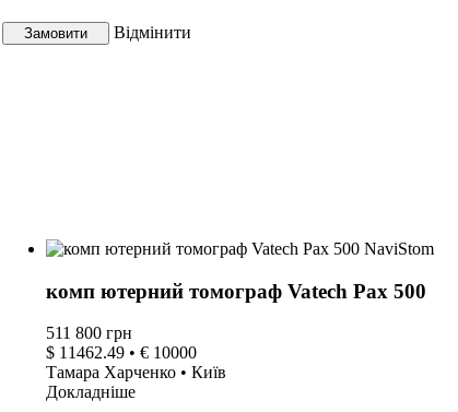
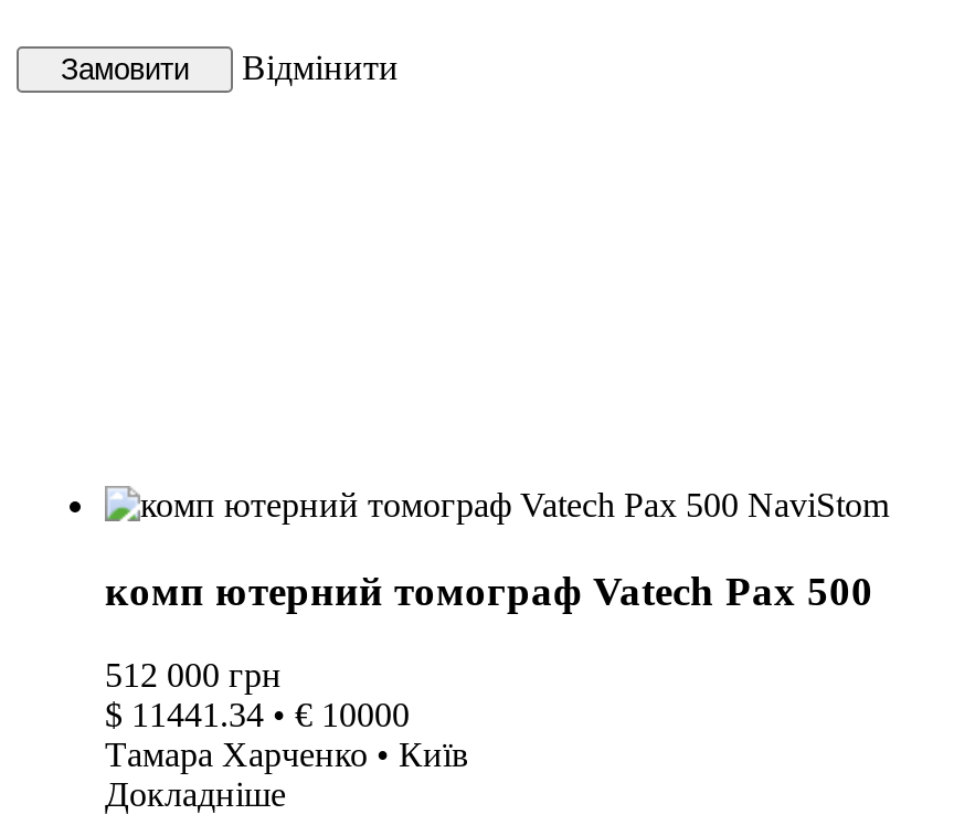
[46,324,132,342] 511 800 грн -> [105,657,282,694] 512 000 грн
[46,343,197,362] $ 11462.49 • € 10000 -> [105,696,410,734] $ 11441.34 • € 10000

